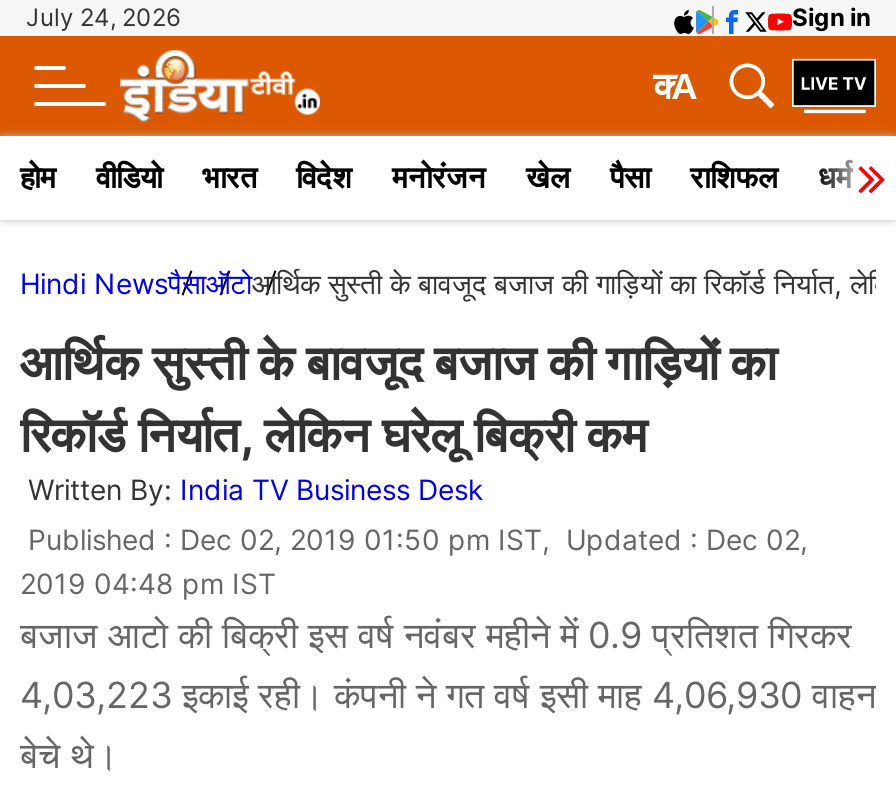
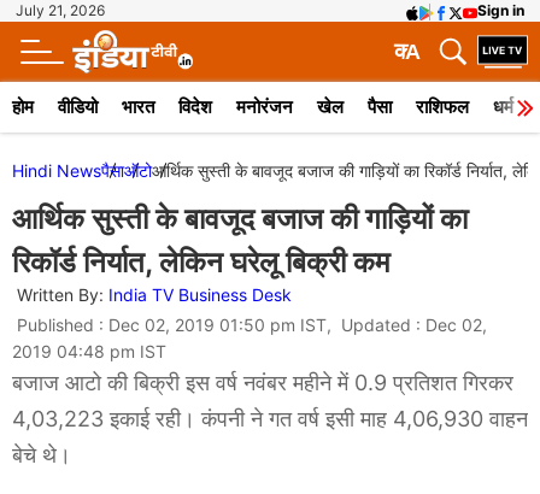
[26,2,180,32] July 24, 2026 -> [16,1,105,19] July 21, 2026

